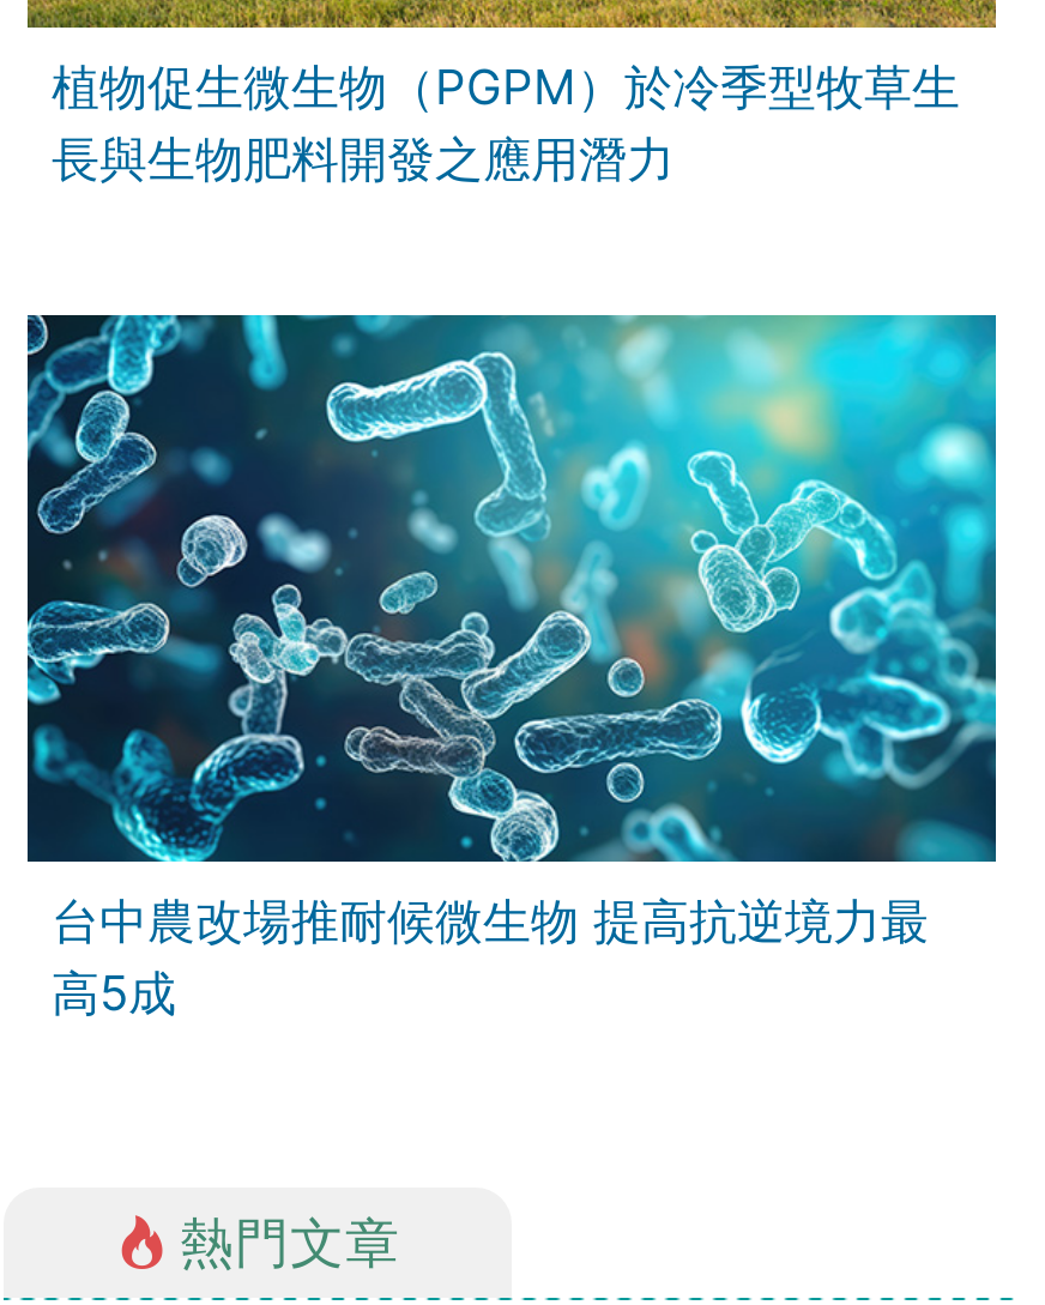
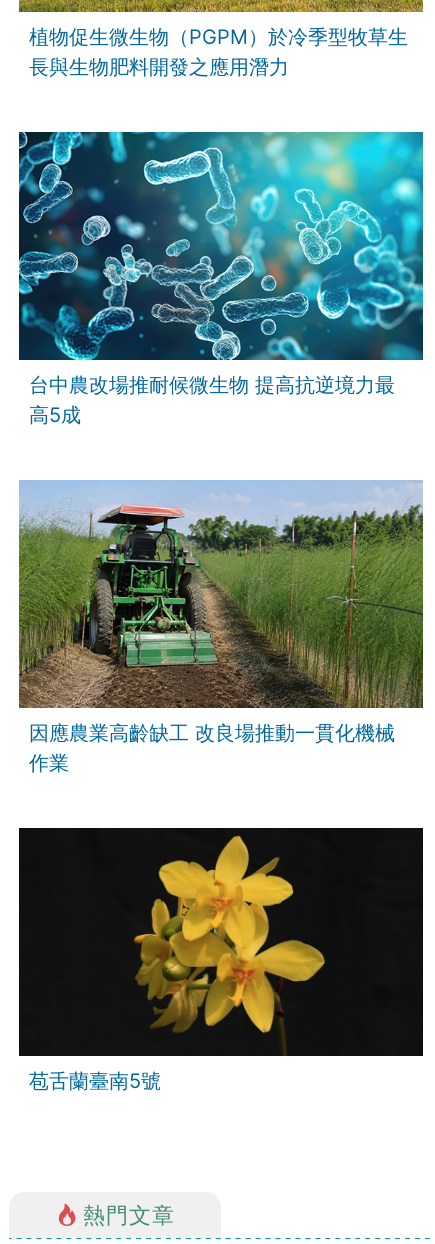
none -> [18,827,424,1093] [image] | 苞舌蘭臺南5號
none -> [19,479,424,775] [image] | 因應農業高齡缺工 改良場推動一貫化機械 | 作業

